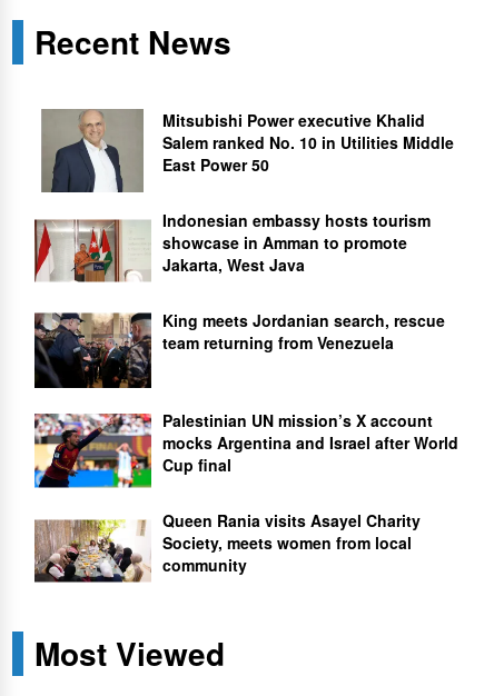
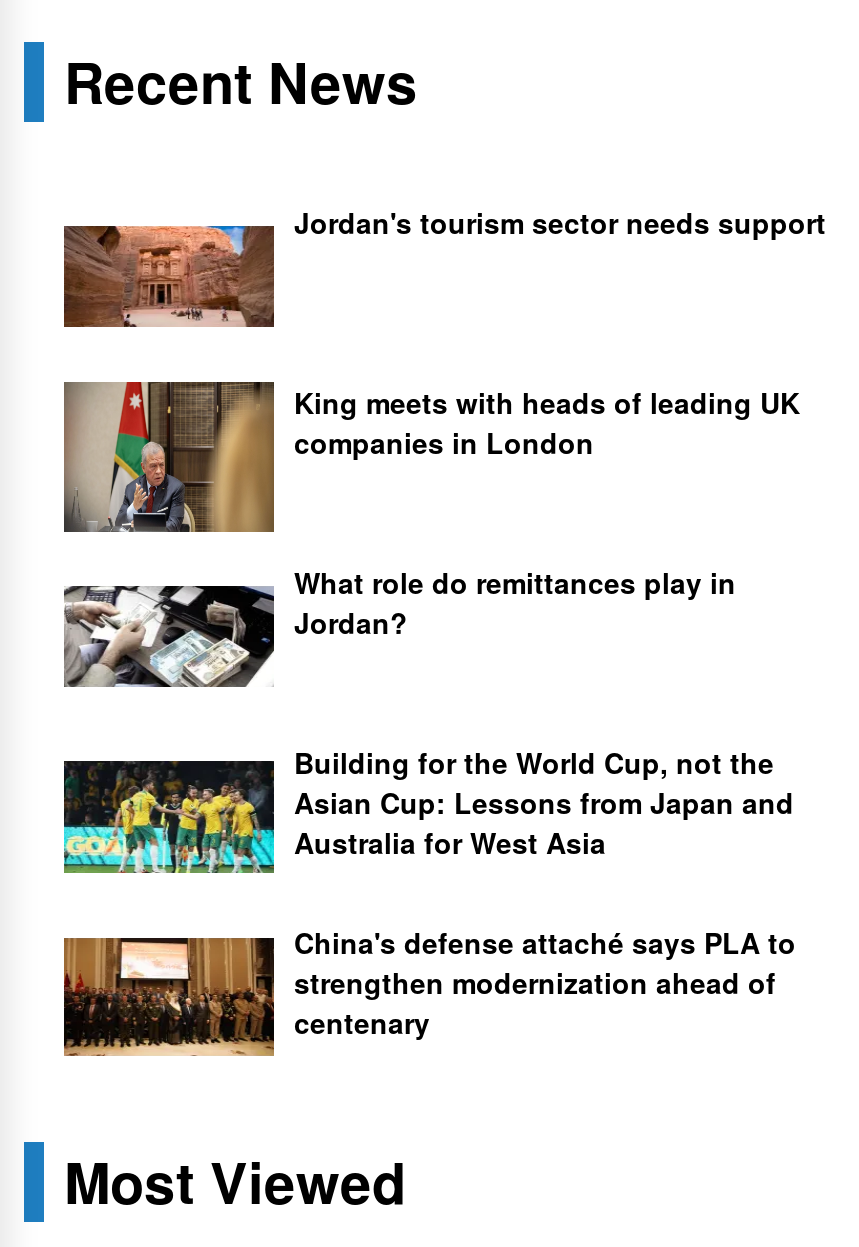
[34,108,454,193] [image] | Mitsubishi Power executive Khalid | Salem ranked No. 10 in Utilities Middle | East Power 50 -> [62,201,826,352] [image] | Jordan's tourism sector needs support
[34,209,431,292] [image] | Indonesian embassy hosts tourism | showcase in Amman to promote | Jakarta, West Java -> [62,380,800,534] [image] | King meets with heads of leading UK | companies in London
[33,309,445,389] [image] | King meets Jordanian search, rescue | team returning from Venezuela -> [64,561,736,704] [image] | What role do remittances play in | Jordan?
[33,409,458,489] [image] | Palestinian UN mission’s X account | mocks Argentina and Israel after World | Cup final -> [62,741,794,884] [image] | Building for the World Cup, not the | Asian Cup: Lessons from Japan and | Australia for West Asia
[33,509,421,584] [image] | Queen Rania visits Asayel Charity | Society, meets women from local | community -> [62,921,796,1058] [image] | China's defense attaché says PLA to | strengthen modernization ahead of | centenary

